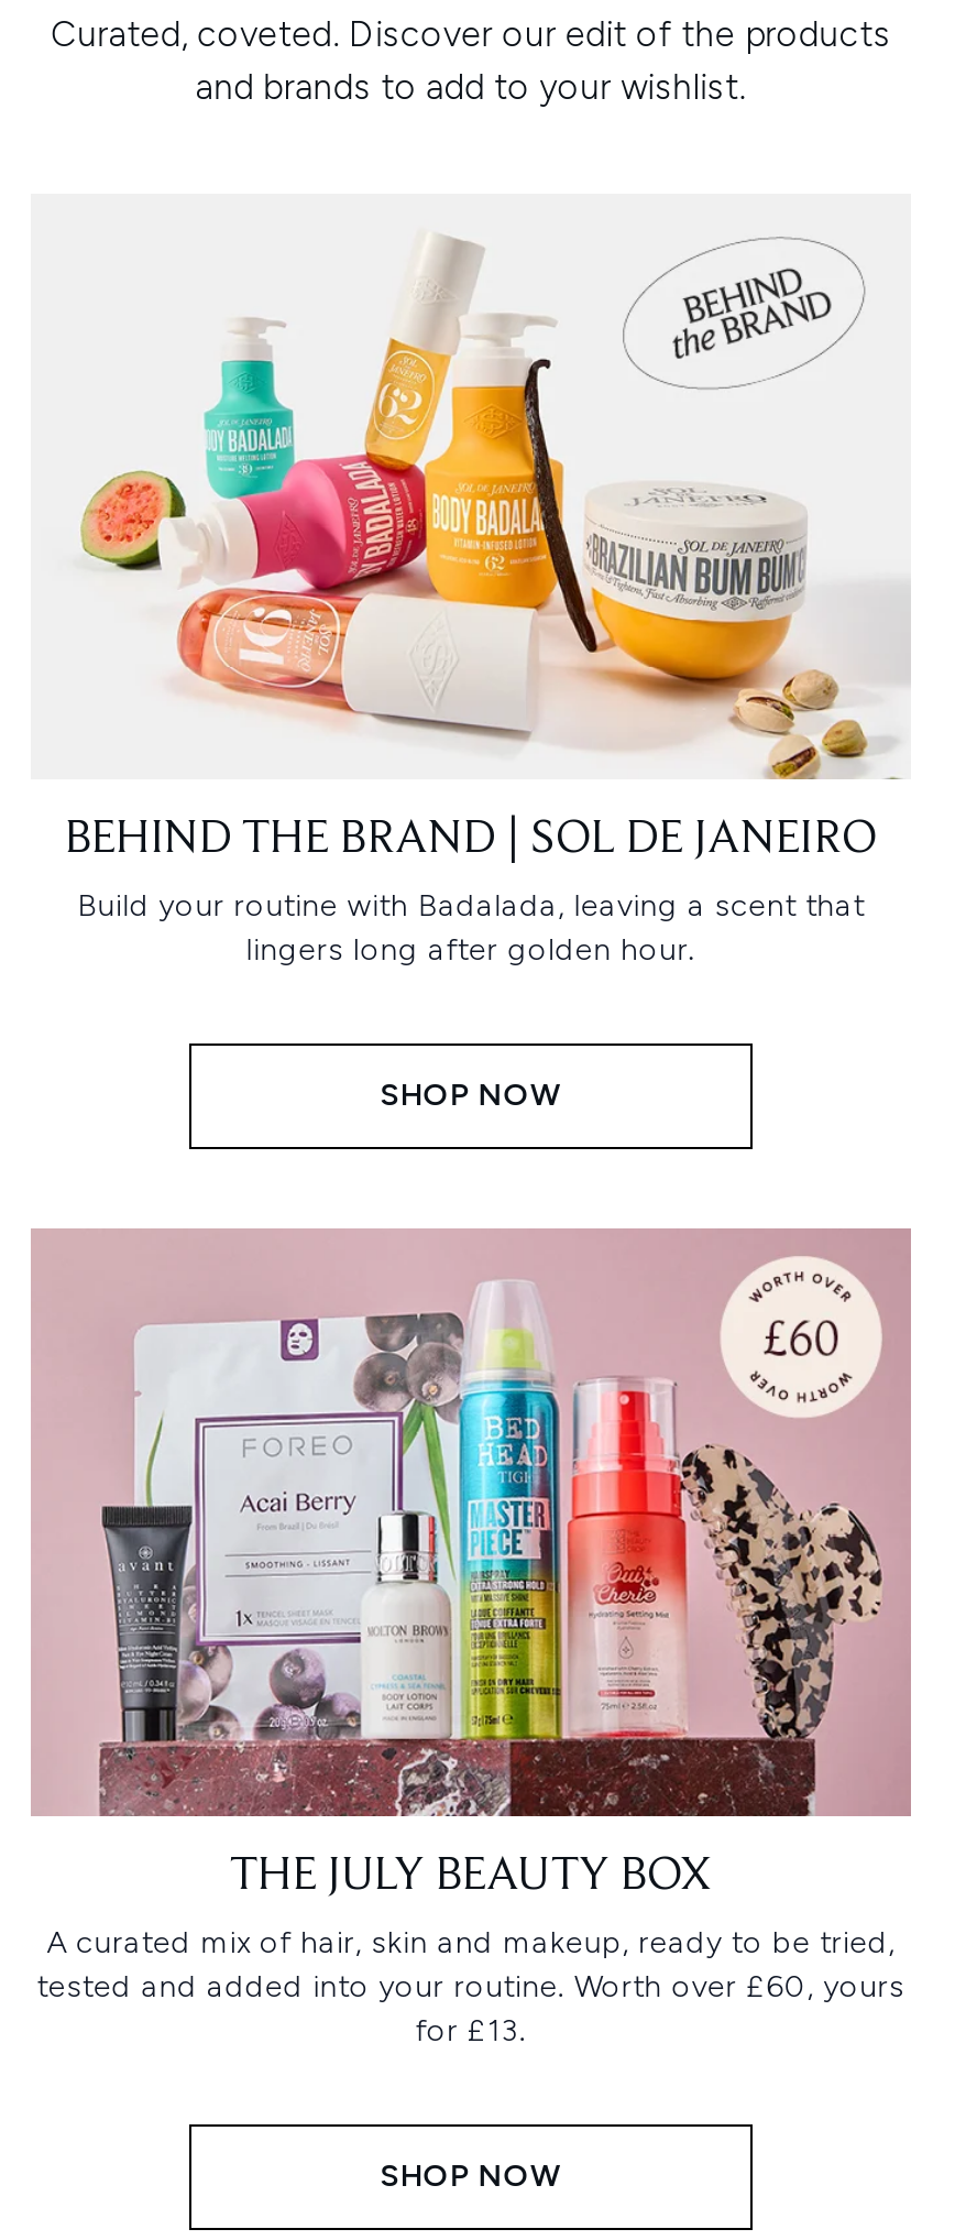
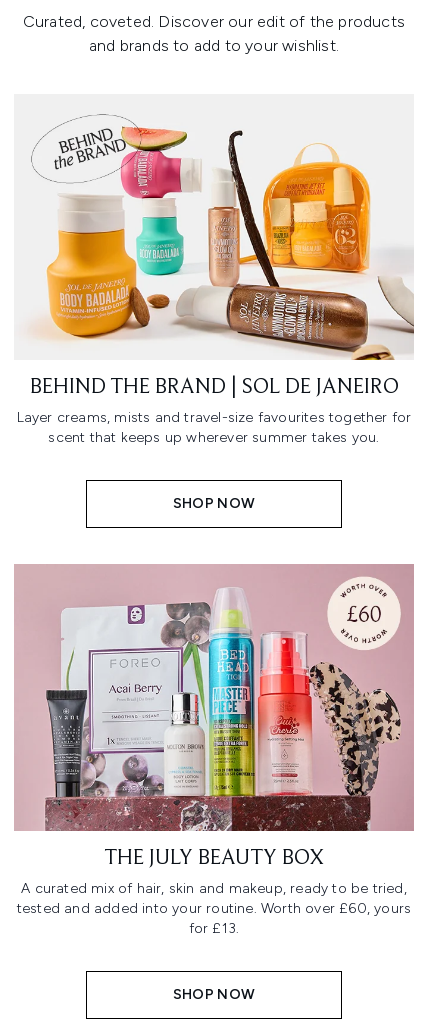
[79,236,911,782] [image] -> [31,114,415,361] [image]
[77,888,865,969] Build your routine with Badalada, leaving a scent that | lingers long after golden hour. -> [17,409,411,446] Layer creams, mists and travel-size favourites together for | scent that keeps up wherever summer takes you.

